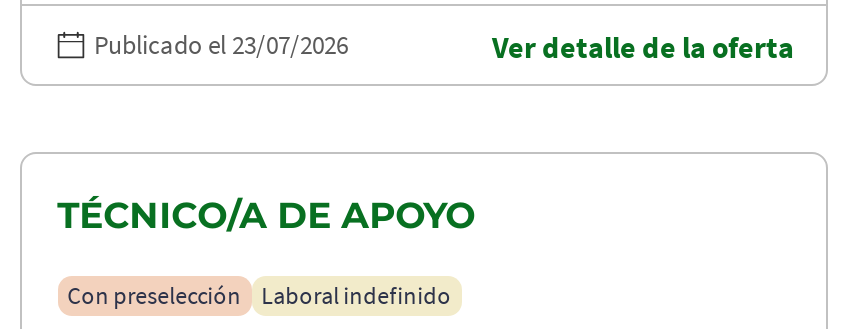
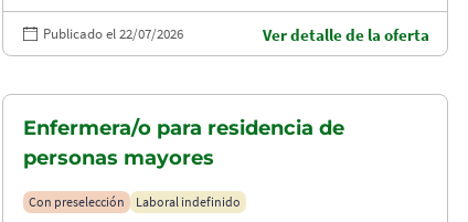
[94,28,348,62] Publicado el 23/07/2026 -> [43,25,183,44] Publicado el 22/07/2026
[57,194,475,238] TÉCNICO/A DE APOYO -> [23,116,344,171] Enfermera/o para residencia de | personas mayores

